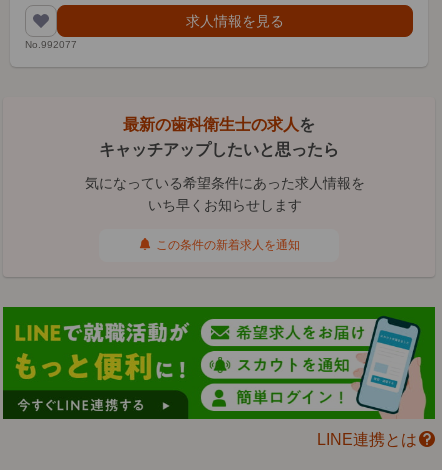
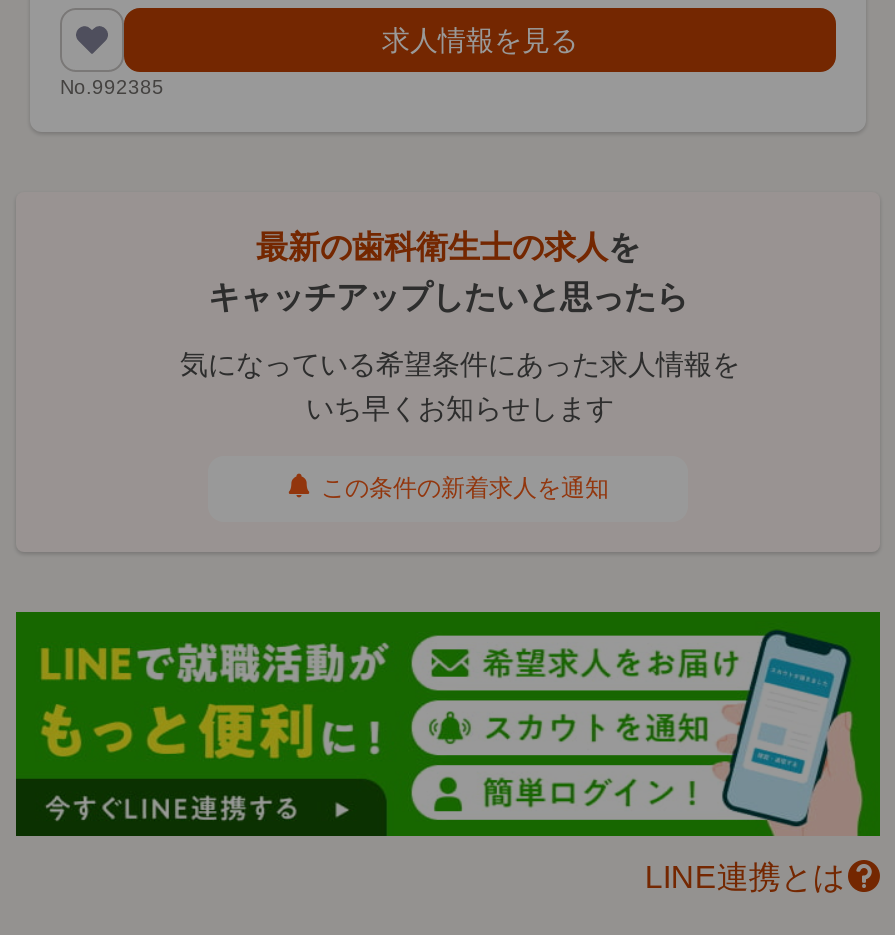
[25,39,77,50] No.992077 -> [60,76,164,98] No.992385

